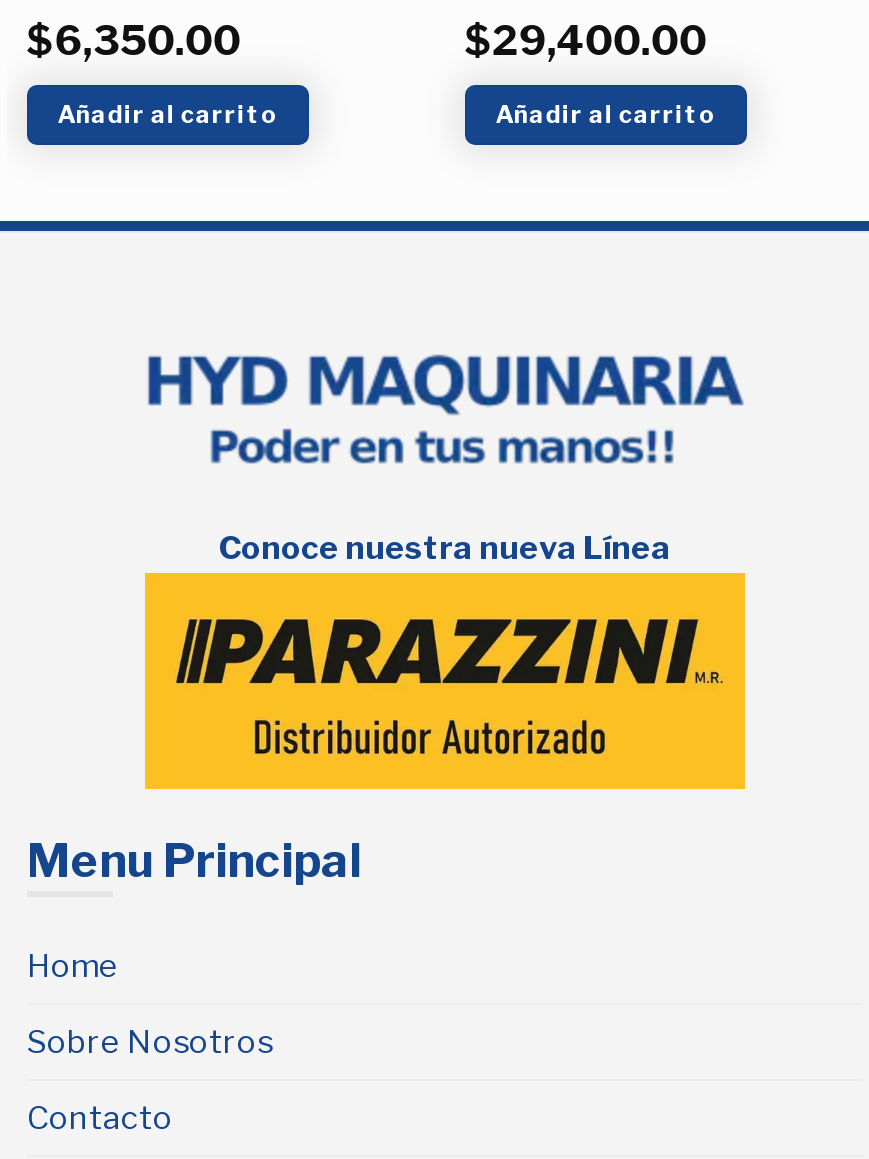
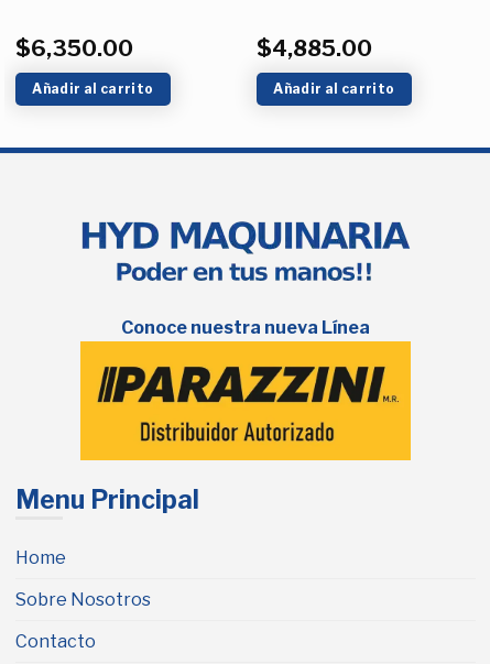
[465,16,707,64] $29,400.00 -> [256,35,372,61] $4,885.00

